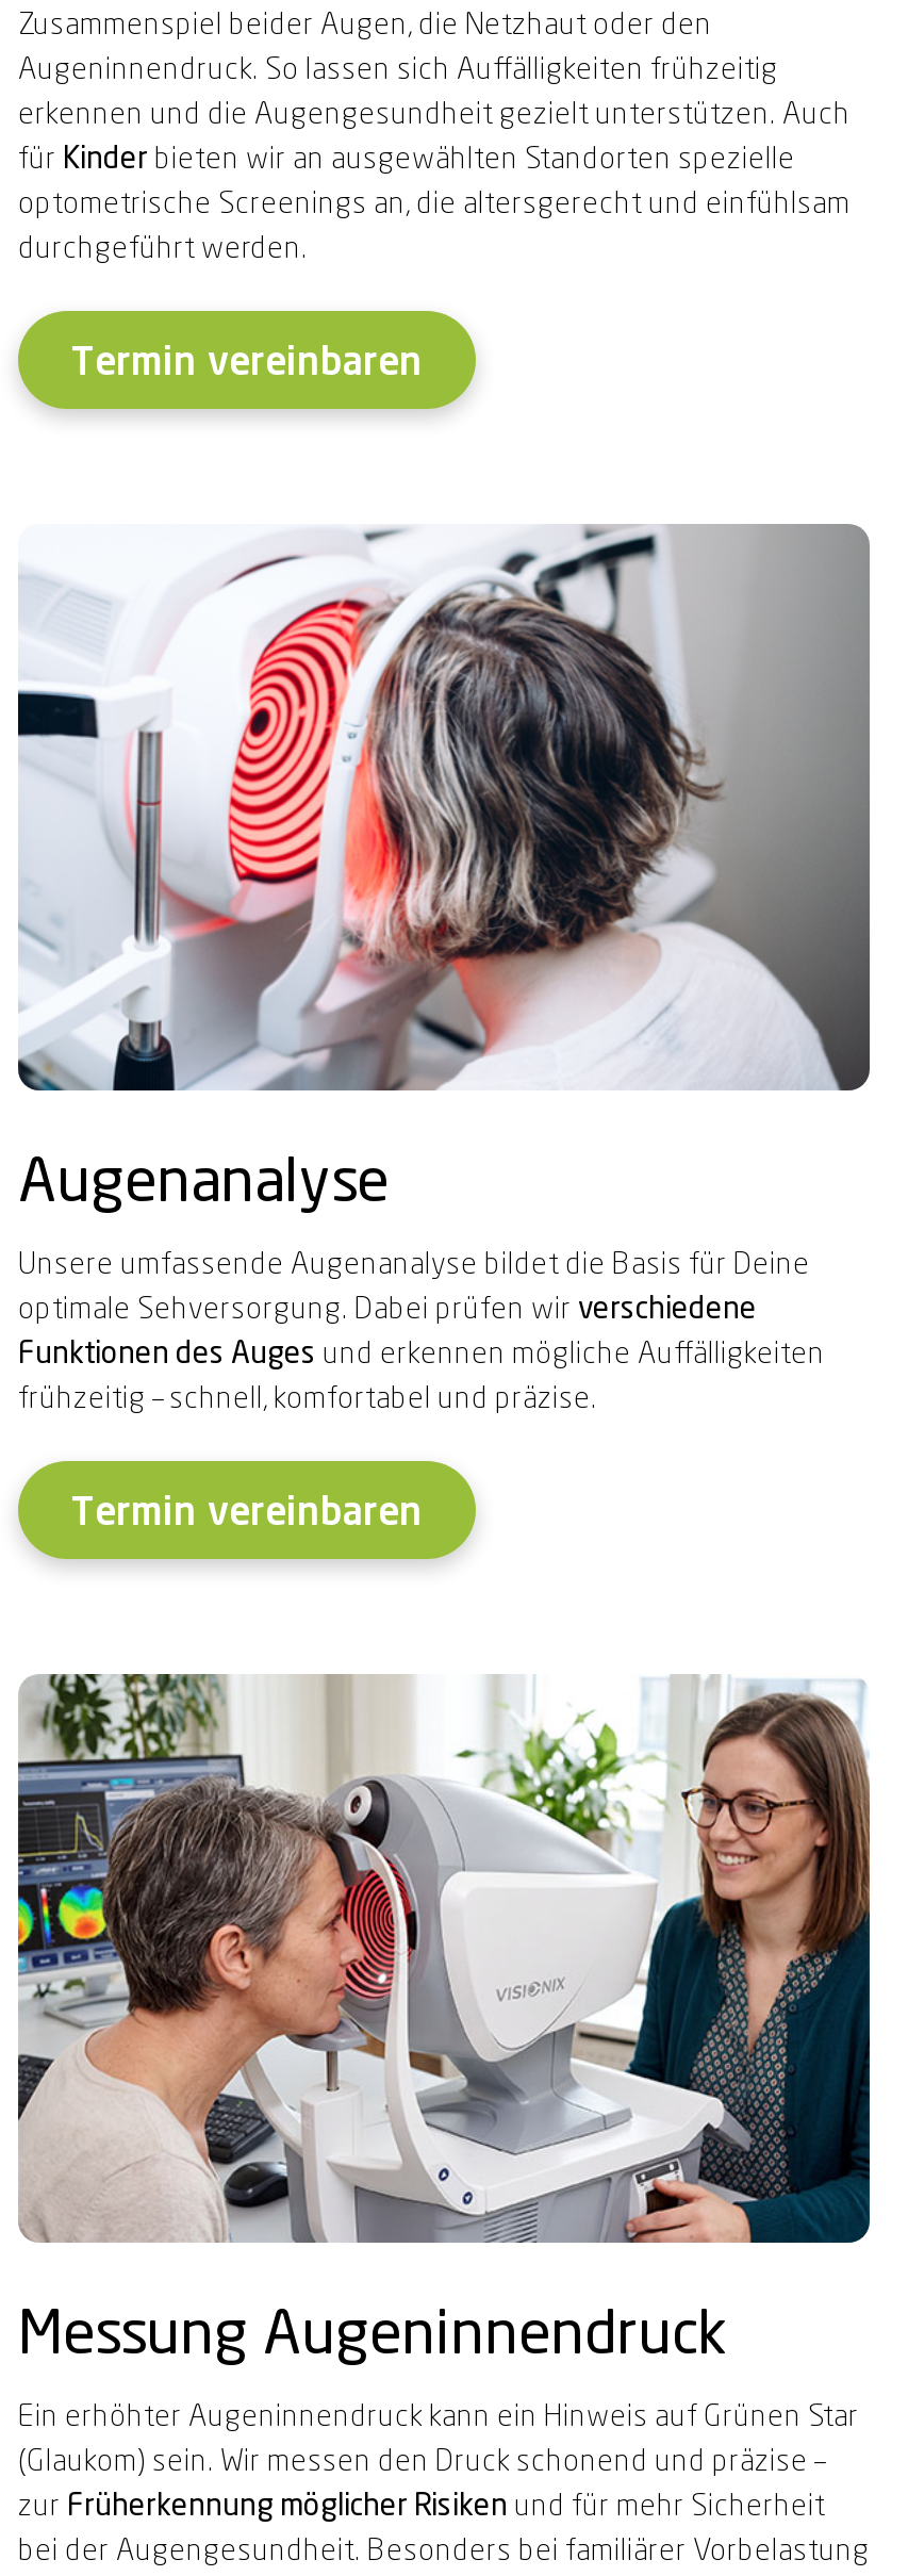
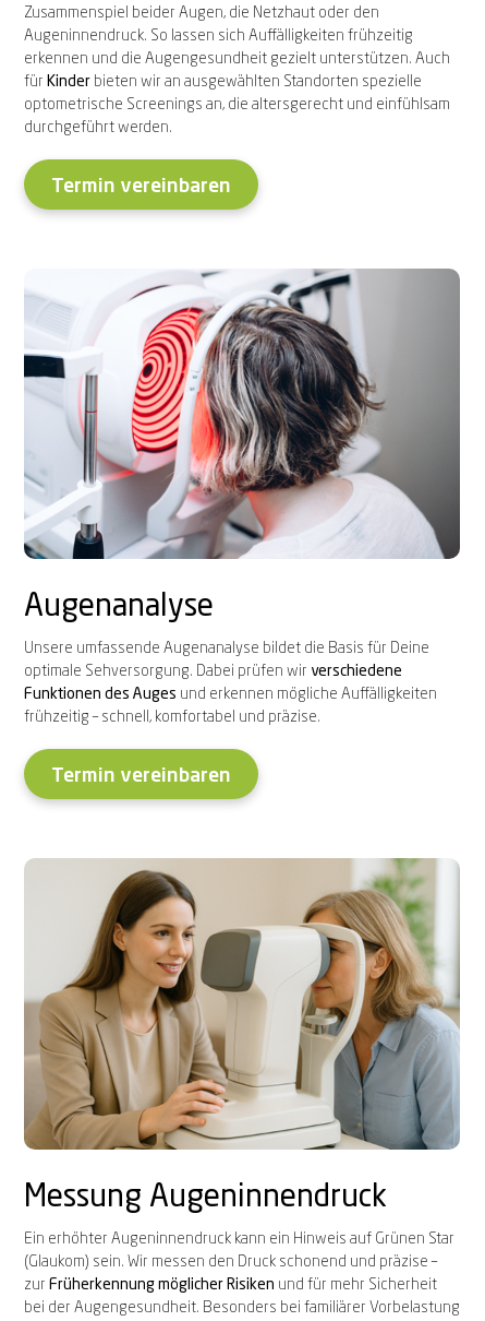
[16,1672,872,2243] [image] -> [24,857,461,1151] [image]

